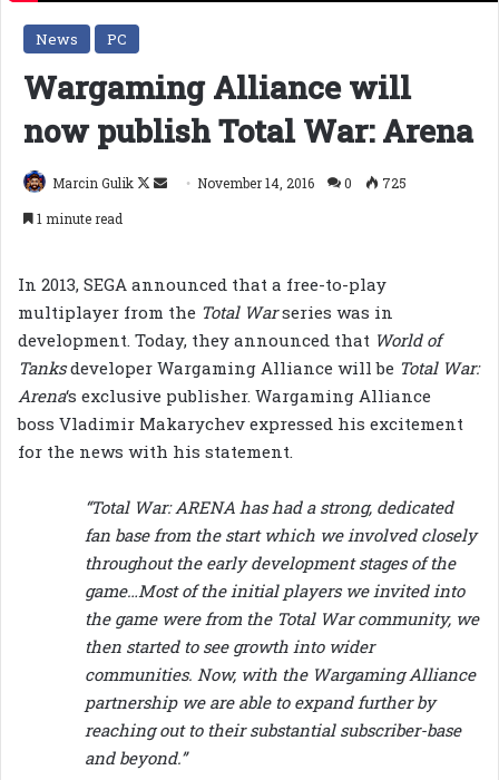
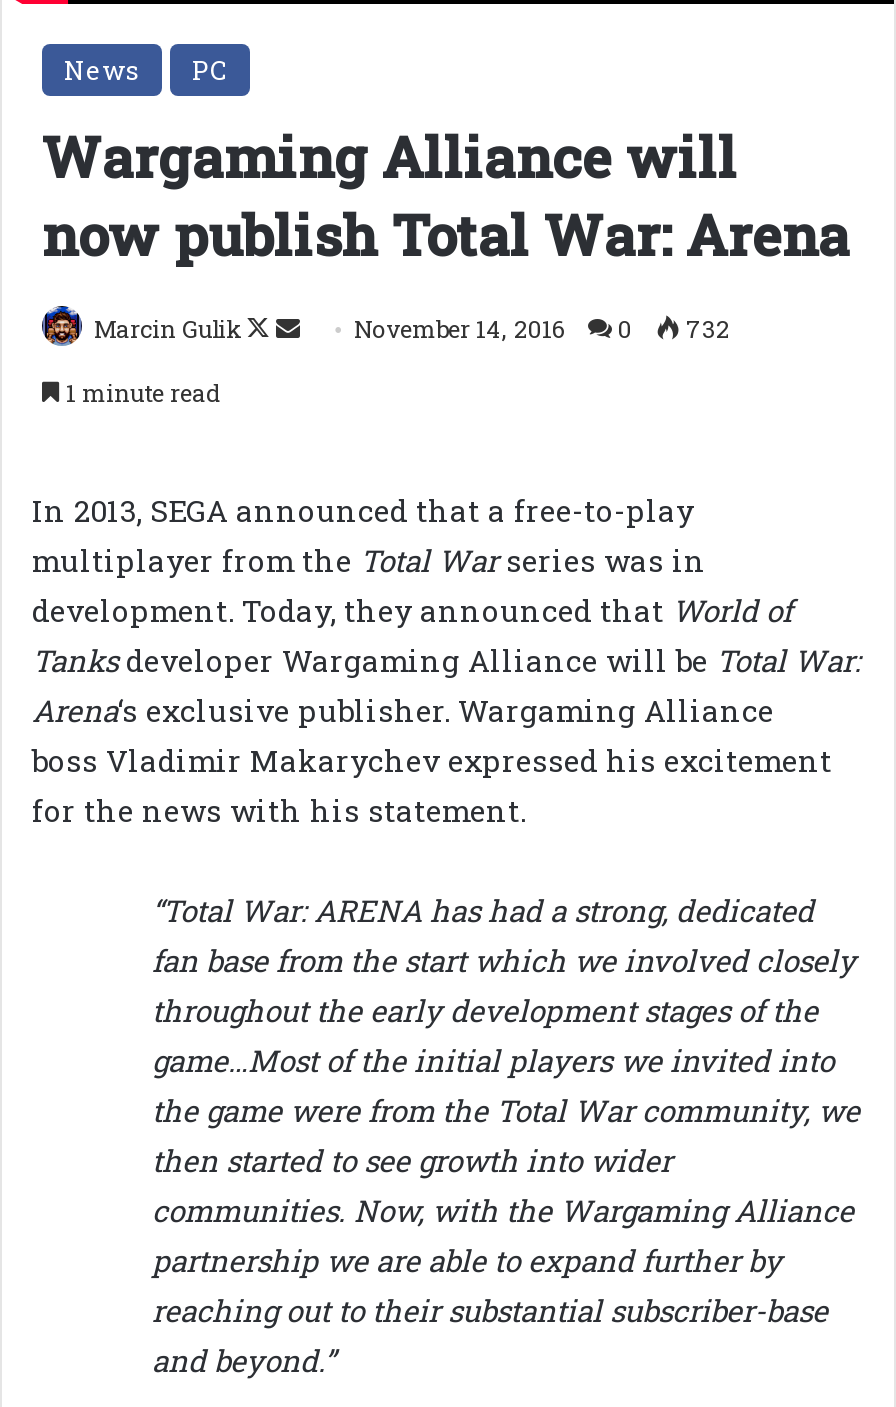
[379,174,407,191] 725 -> [680,312,730,344] 732

